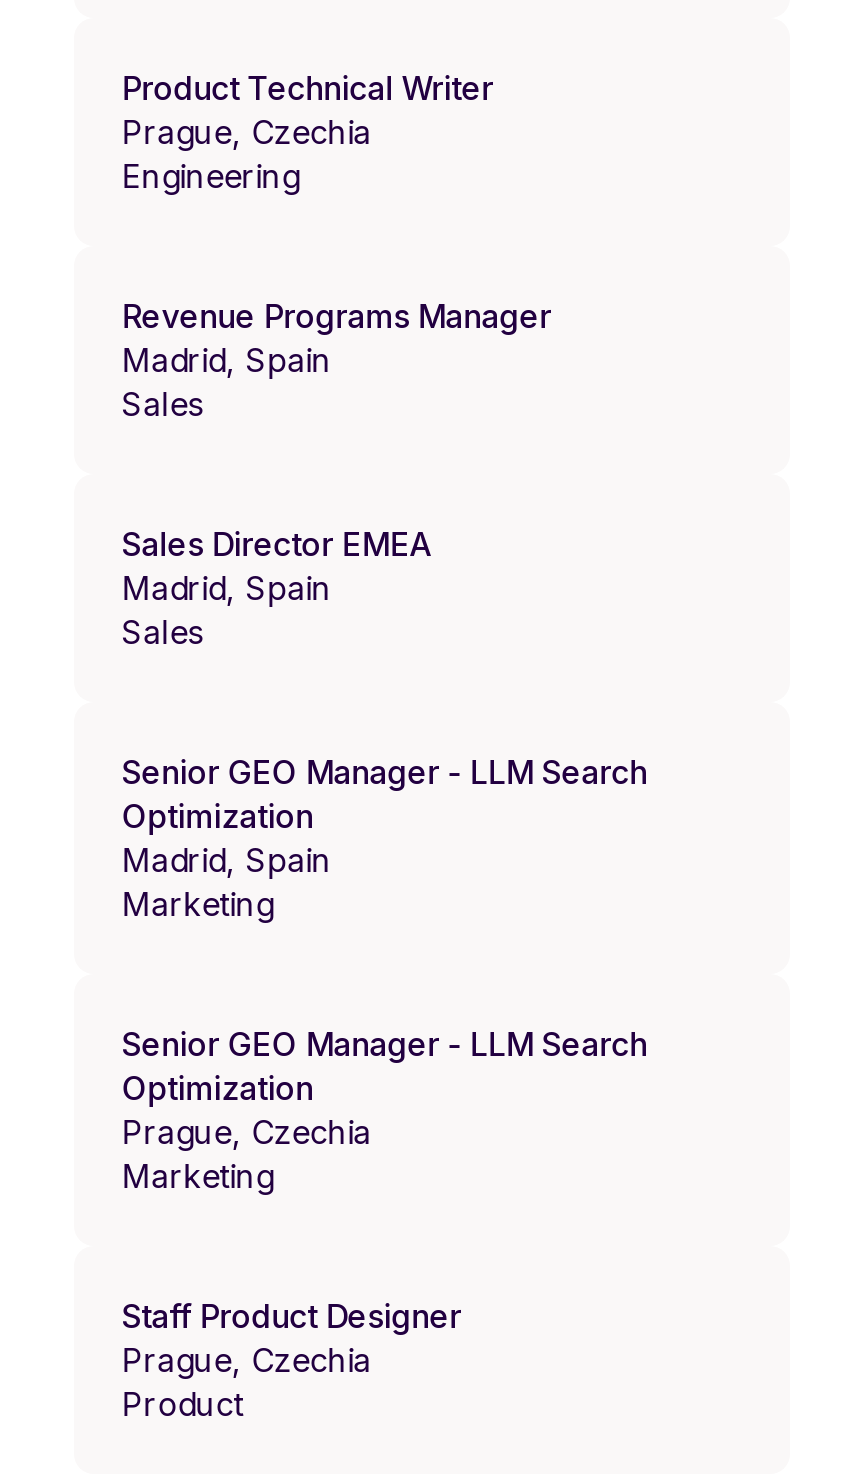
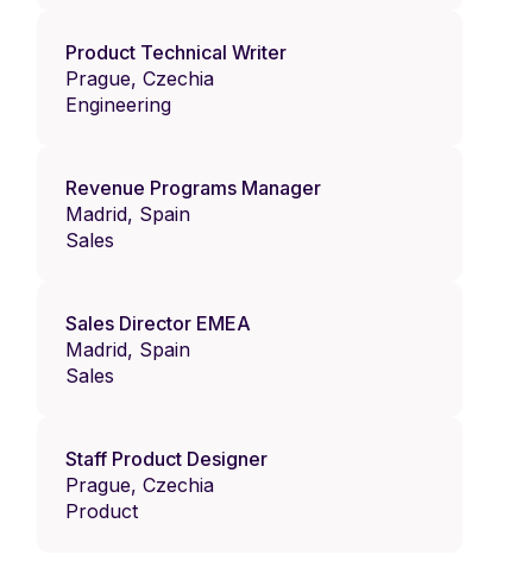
[122,752,648,1196] Senior GEO Manager - LLM Search | Optimization | Madrid, Spain | Marketing | Senior GEO Manager - LLM Search | Optimization | Prague, Czechia | Marketing -> none

